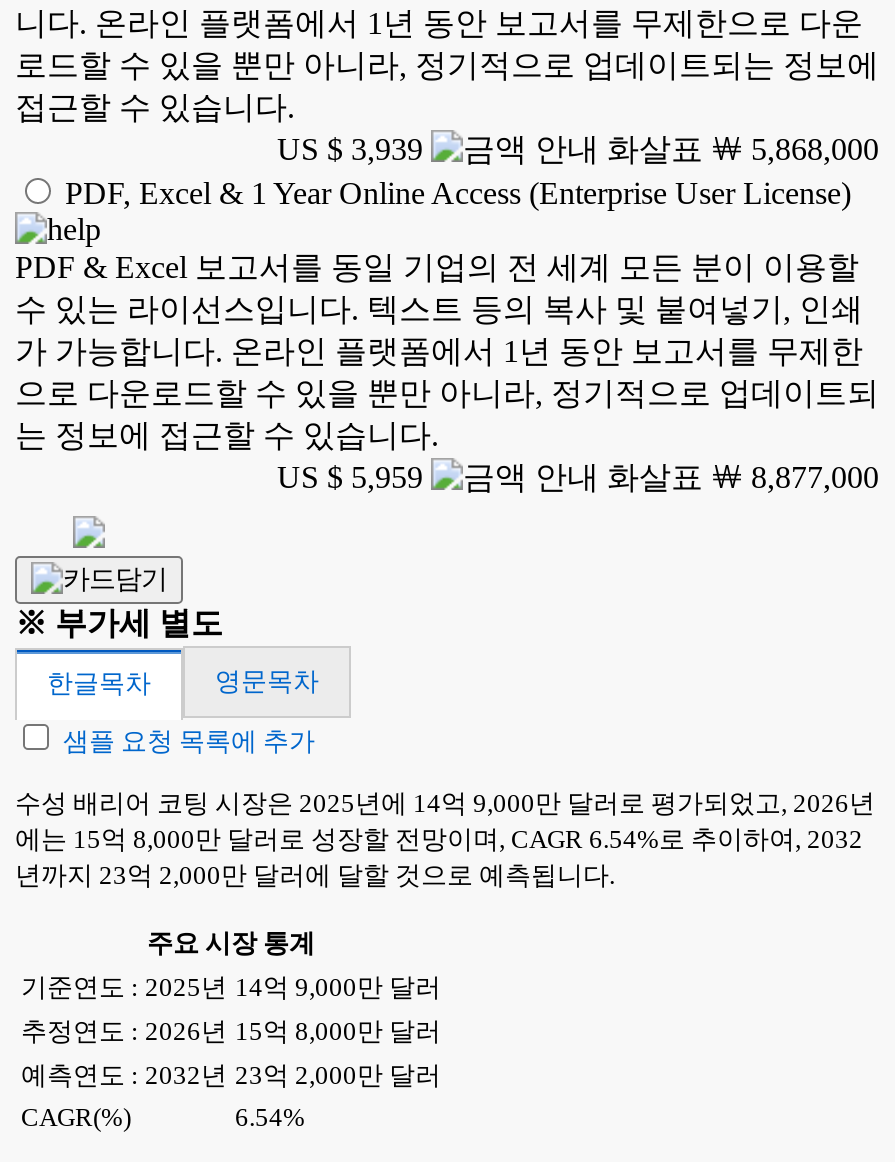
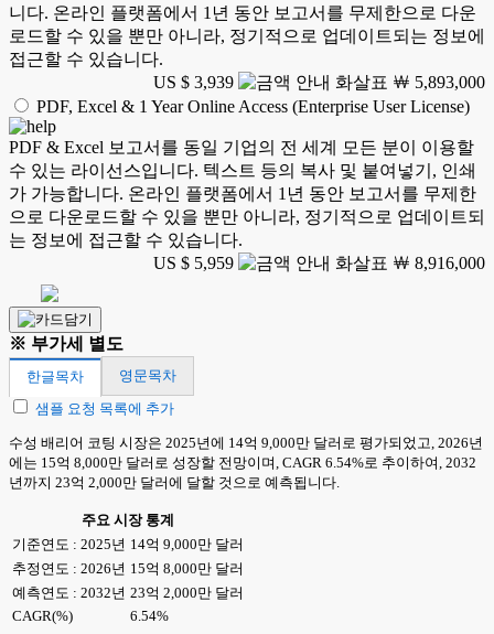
[711,132,879,166] ￦ 5,868,000 -> [393,73,485,92] ￦ 5,893,000
[711,460,879,494] ￦ 8,877,000 -> [393,254,485,272] ￦ 8,916,000

